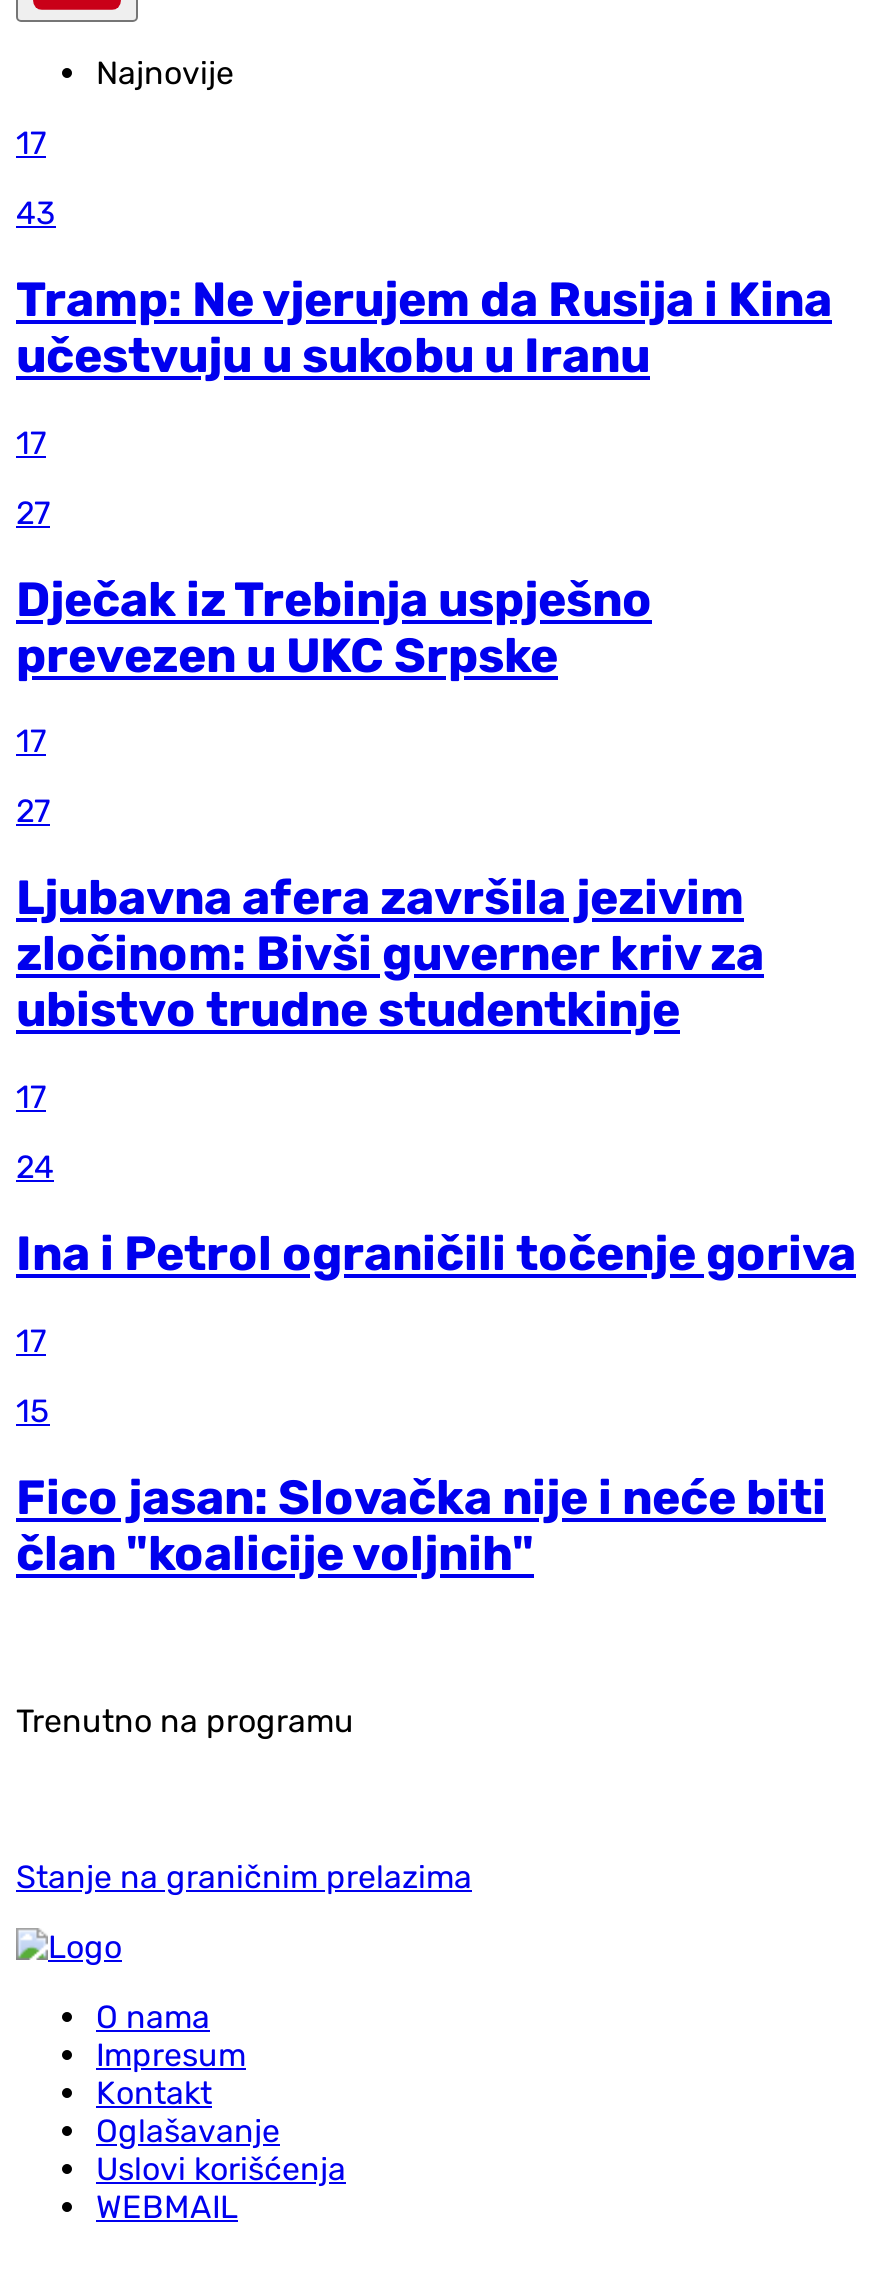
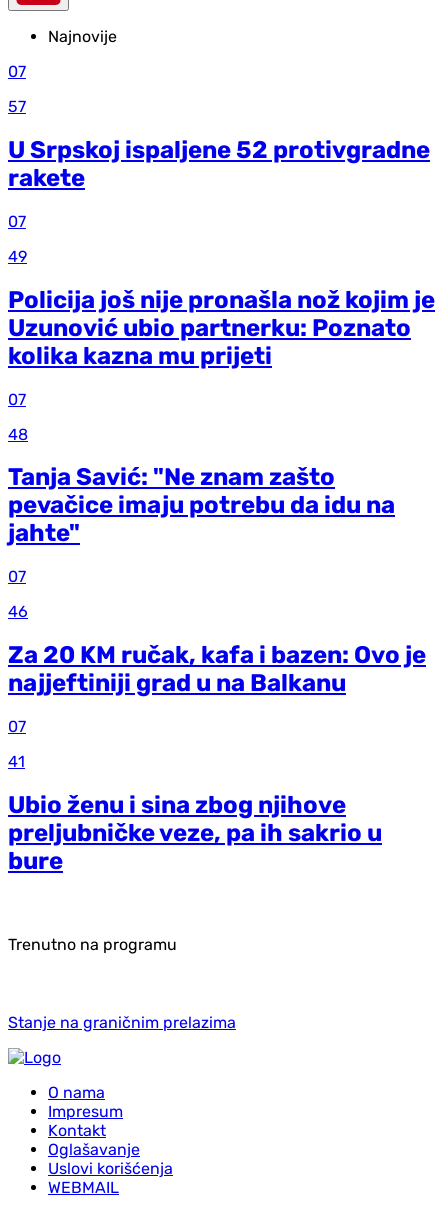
[16,124,46,162] 17 -> [8,62,26,81] 07
[16,194,56,232] 43 -> [8,97,26,116] 57
[16,272,832,384] Tramp: Ne vjerujem da Rusija i Kina | učestvuju u sukobu u Iranu -> [8,136,430,192] U Srpskoj ispaljene 52 protivgradne | rakete
[16,423,46,461] 17 -> [8,212,26,231] 07
[16,493,50,531] 27 -> [8,247,27,266] 49
[16,571,652,683] Dječak iz Trebinja uspješno | prevezen u UKC Srpske -> [8,286,435,370] Policija još nije pronašla nož kojim je | Uzunović ubio partnerku: Poznato | kolika kazna mu prijeti
[16,723,46,761] 17 -> [8,389,26,408] 07
[16,793,50,831] 27 -> [8,424,28,443] 48
[16,871,764,1039] Ljubavna afera završila jezivim | zločinom: Bivši guverner kriv za | ubistvo trudne studentkinje -> [8,463,395,547] Tanja Savić: "Ne znam zašto | pevačice imaju potrebu da idu na | jahte"
[16,1079,46,1117] 17 -> [8,567,26,586] 07
[16,1149,54,1187] 24 -> [8,602,28,621] 46
[16,1226,856,1282] Ina i Petrol ograničili točenje goriva -> [8,641,426,697] Za 20 KM ručak, kafa i bazen: Ovo je | najjeftiniji grad u na Balkanu
[16,1322,46,1360] 17 -> [8,717,26,736] 07
[16,1392,50,1430] 15 -> [8,752,25,771] 41
[16,1470,826,1582] Fico jasan: Slovačka nije i neće biti | član "koalicije voljnih" -> [8,791,382,875] Ubio ženu i sina zbog njihove | preljubničke veze, pa ih sakrio u | bure

